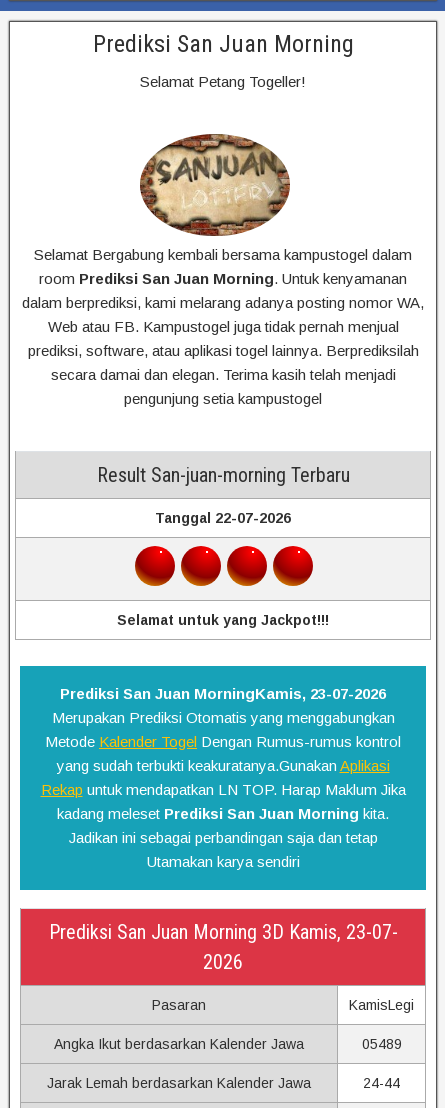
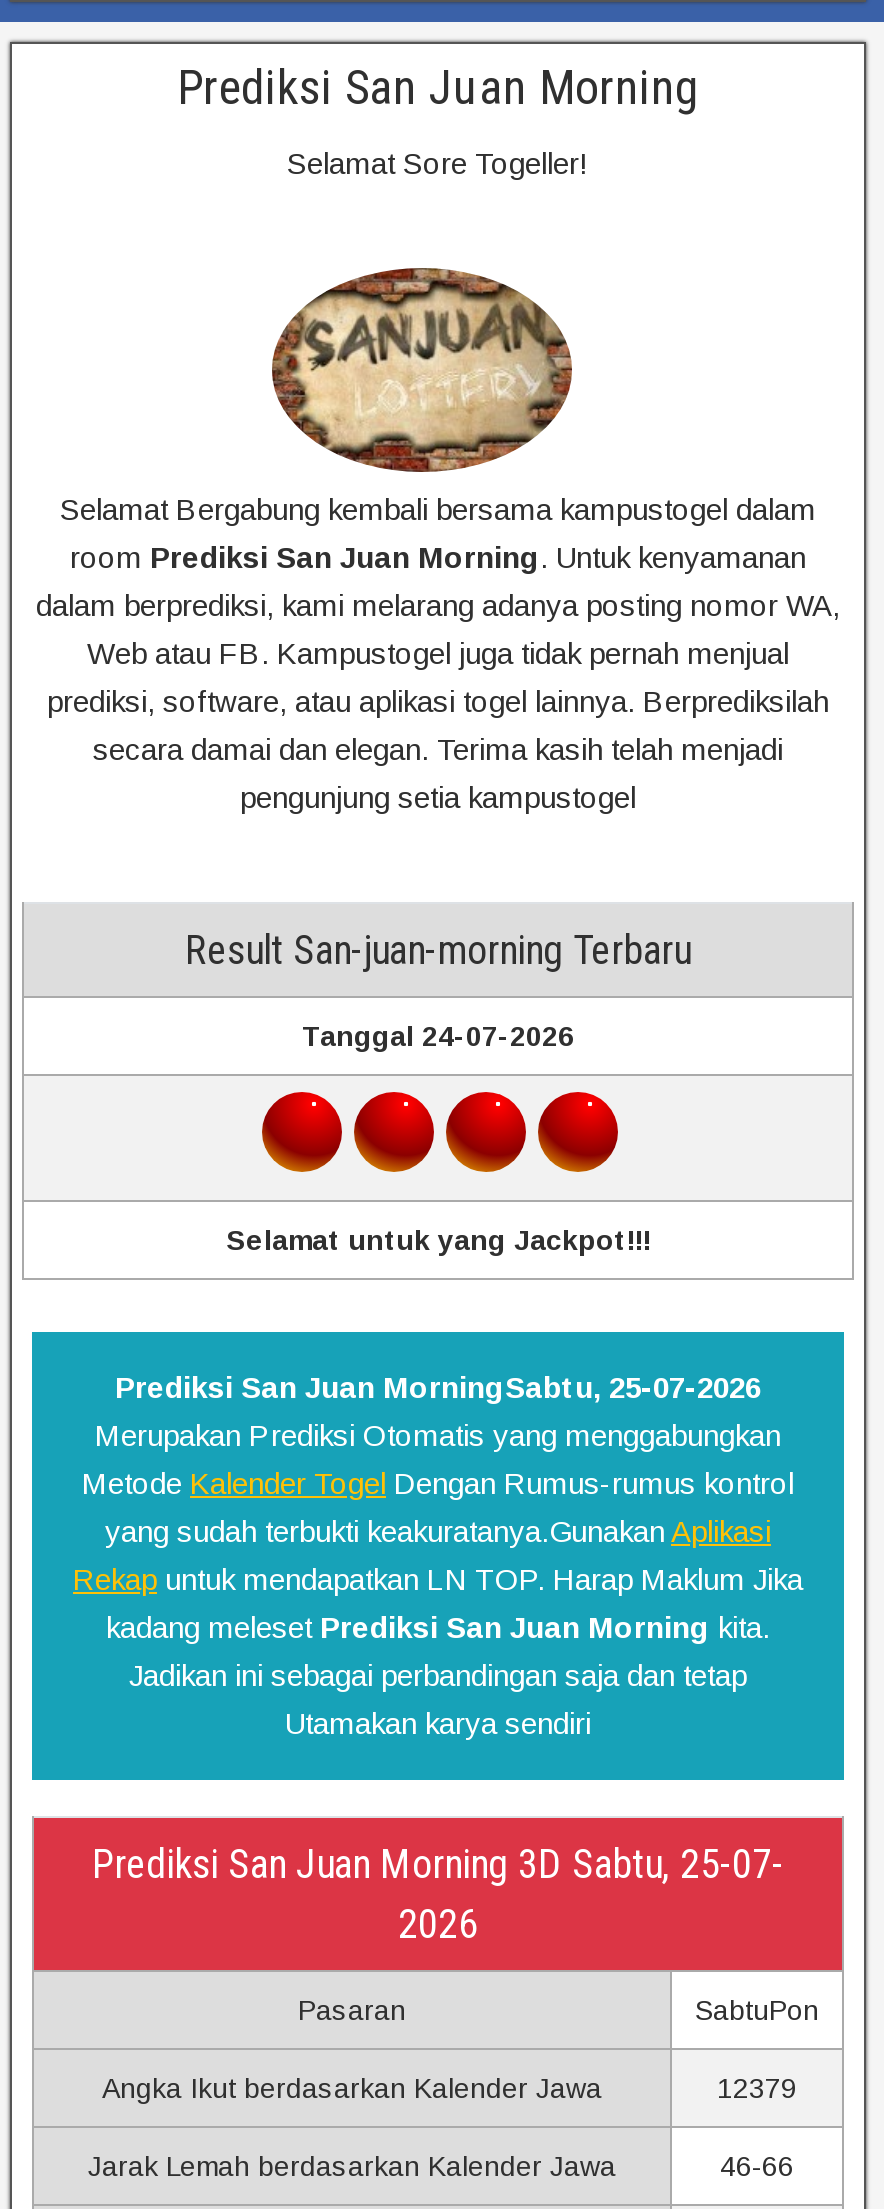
[140,73,306,90] Selamat Petang Togeller! -> [287,146,589,180] Selamat Sore Togeller!
[155,510,291,526] Tanggal 22-07-2026 -> [302,1019,574,1051] Tanggal 24-07-2026
[60,685,386,702] Prediksi San Juan MorningKamis, 23-07-2026 -> [115,1369,761,1403] Prediksi San Juan MorningSabtu, 25-07-2026
[48,920,397,944] Prediksi San Juan Morning 3D Kamis, 23-07- -> [92,1839,784,1887] Prediksi San Juan Morning 3D Sabtu, 25-07-
[349,997,414,1013] KamisLegi -> [695,1993,819,2025] SabtuPon
[361,1036,401,1052] 05489 -> [717,2071,797,2103] 12379
[363,1075,400,1091] 24-44 -> [720,2149,794,2181] 46-66

